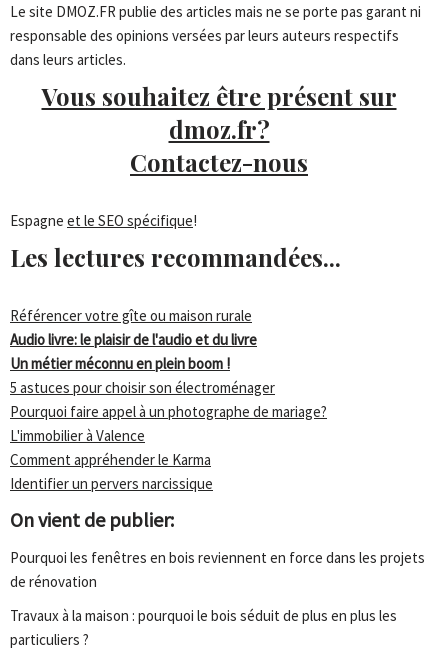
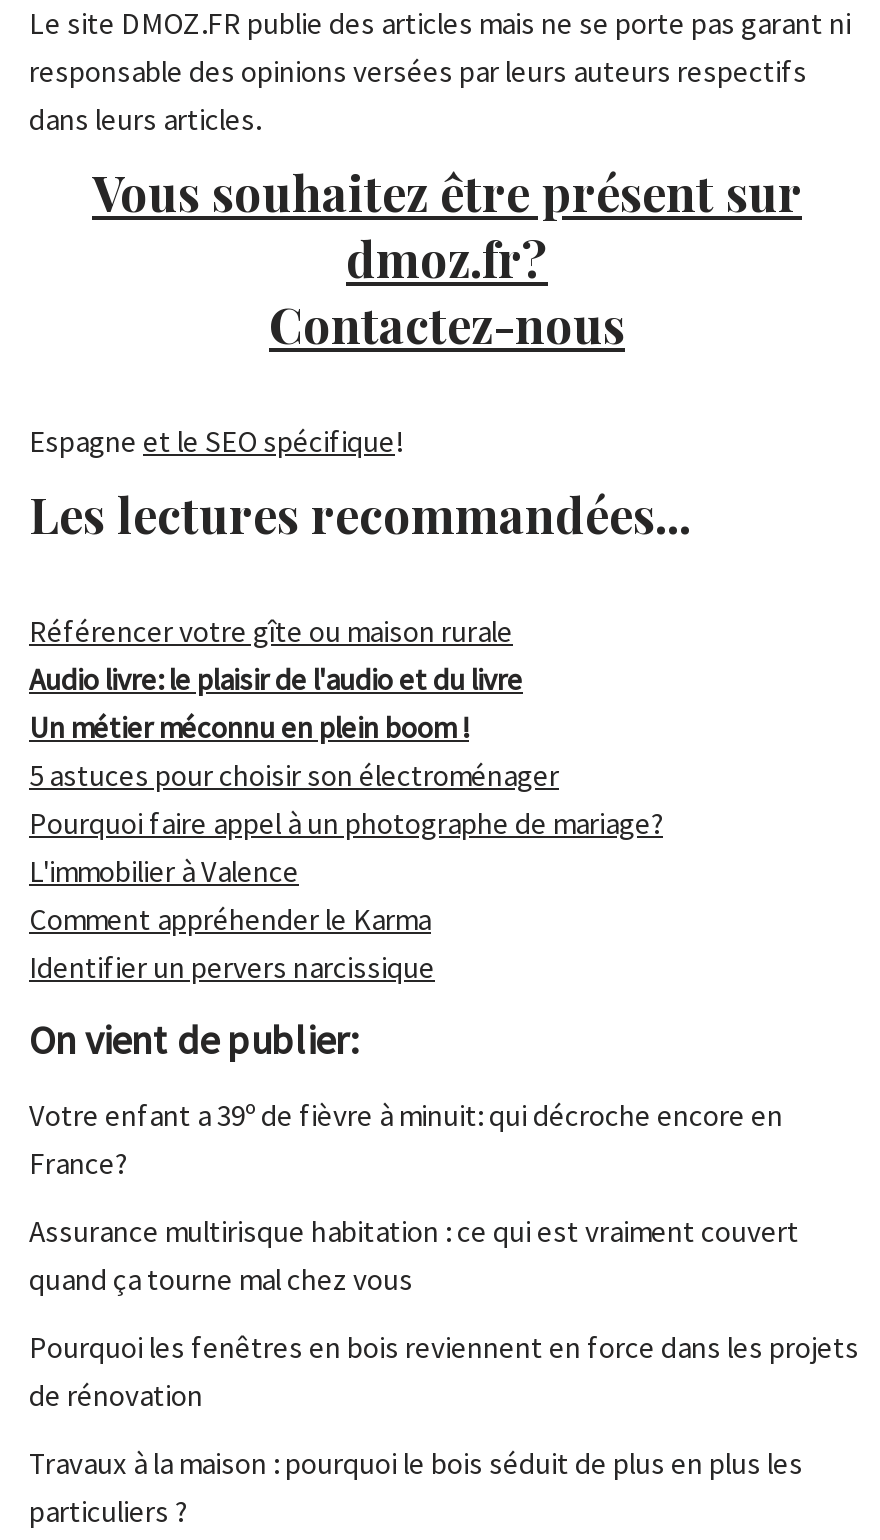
none -> [29,1097,799,1299] Votre enfant a 39º de fièvre à minuit: qui décroche encore en | France? | Assurance multirisque habitation : ce qui est vraiment couvert | quand ça tourne mal chez vous

